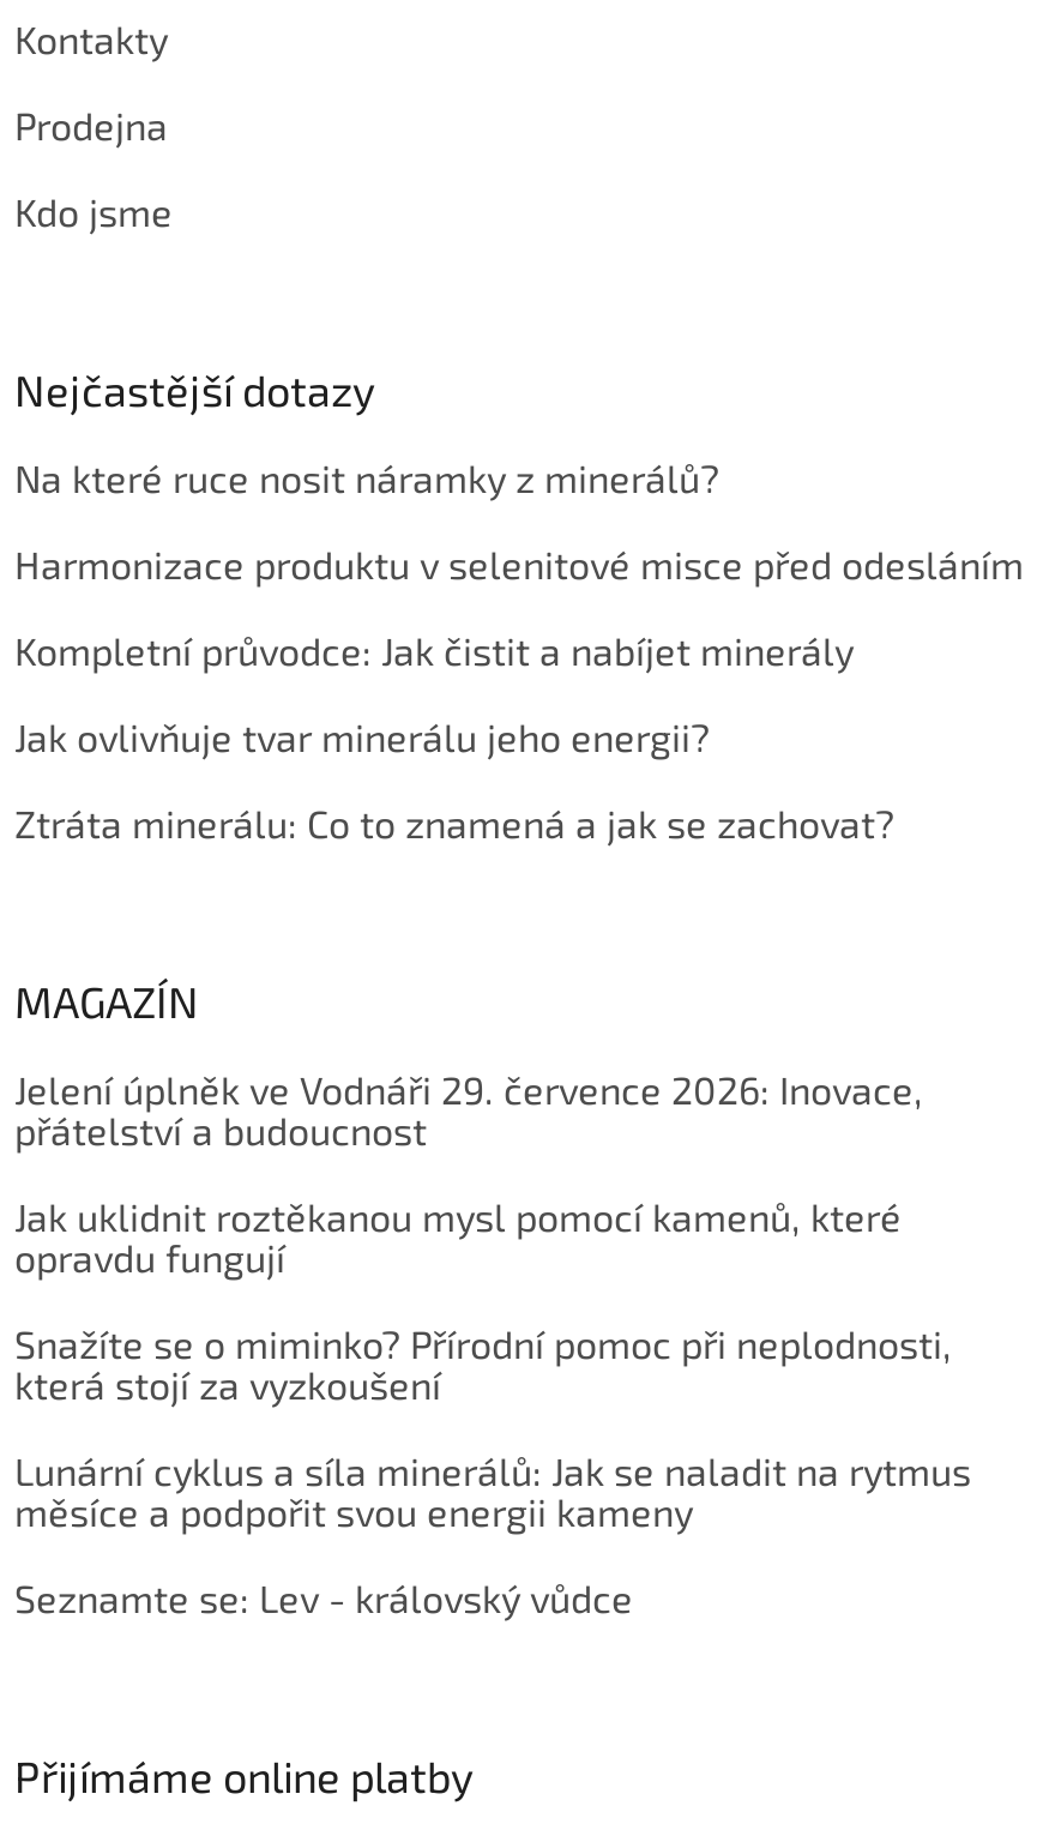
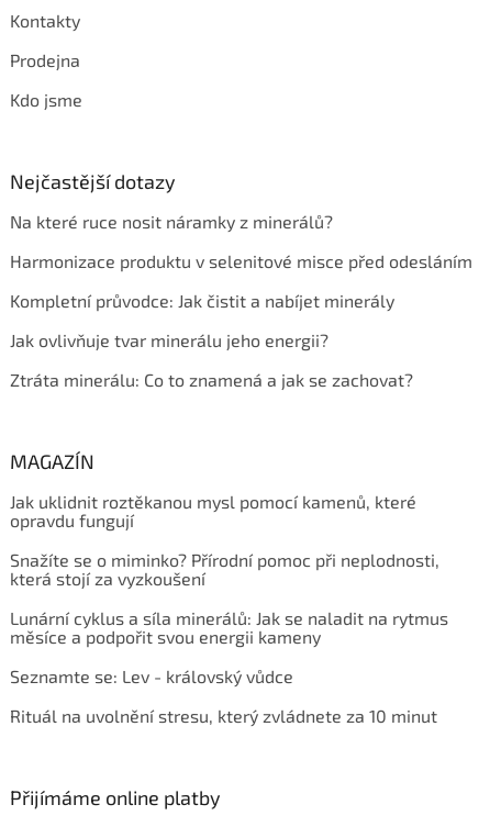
[14,1067,923,1153] Jelení úplněk ve Vodnáři 29. července 2026: Inovace, | přátelství a budoucnost -> none
moved [14,1194,971,1621] -> [10,491,448,687]: Jak uklidnit roztěkanou mysl pomocí kamenů, které | opravdu fungují | Snažíte se o miminko? Přírodní pomoc při neplodnosti, | která stojí za vyzkoušení | Lunární cyklus a síla minerálů: Jak se naladit na rytmus | měsíce a podpořit svou energii kameny | Seznamte se: Lev - královský vůdce
none -> [10,705,437,726] Rituál na uvolnění stresu, který zvládnete za 10 minut

